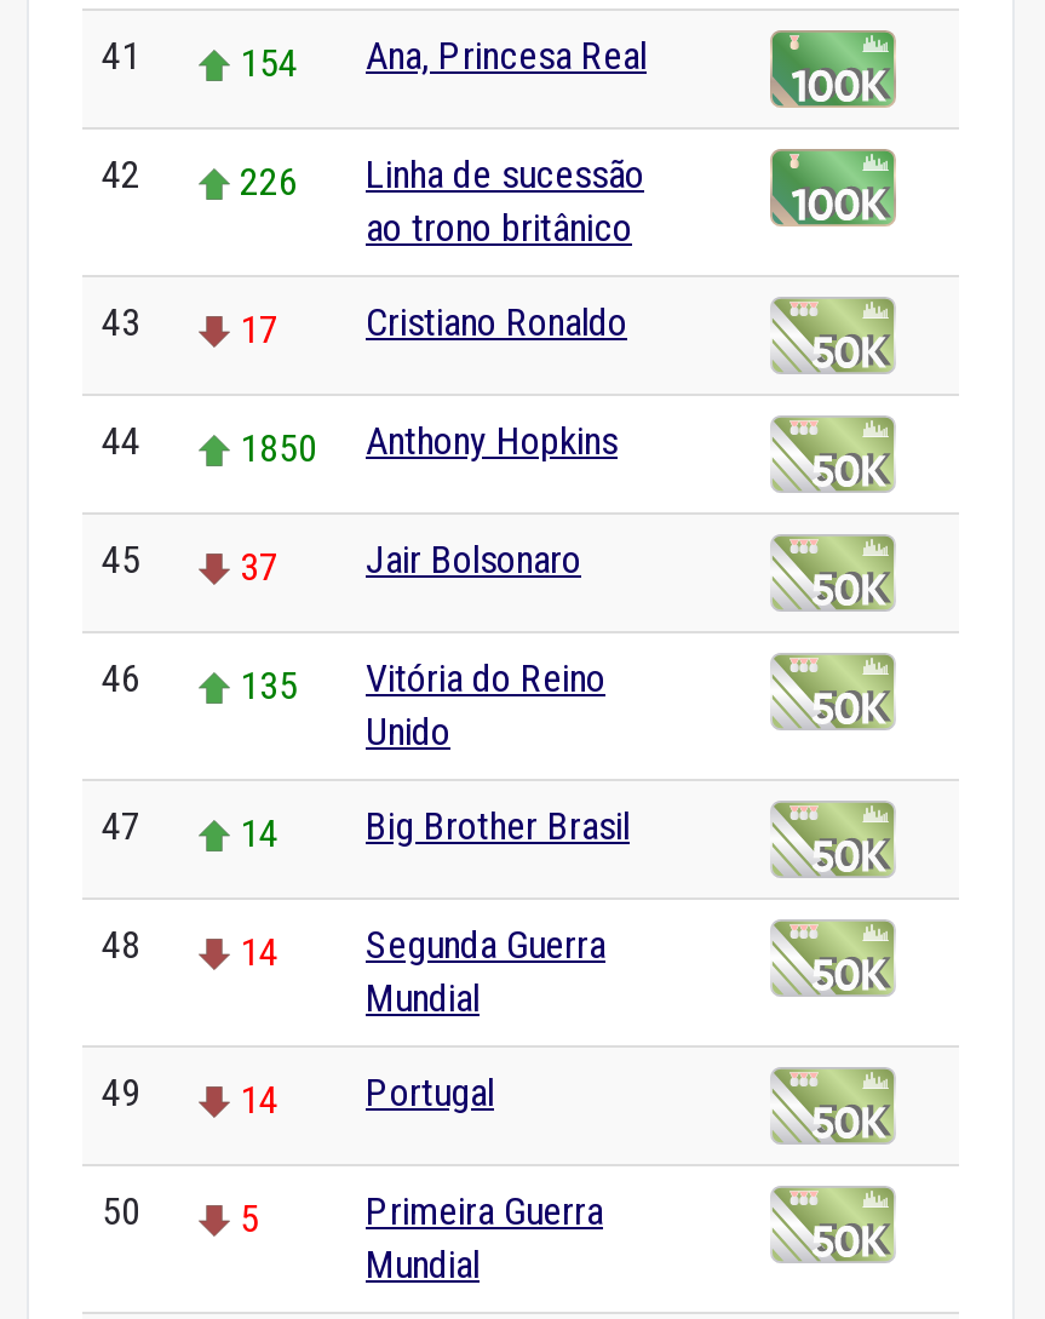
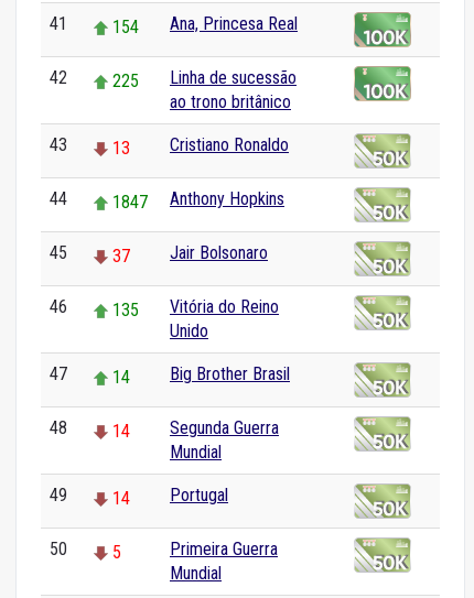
[102,151,644,205] 42 226 Linha de sucessão -> [50,67,297,91] 42 225 Linha de sucessão
[102,299,627,352] 43 17 Cristiano Ronaldo -> [50,134,289,159] 43 13 Cristiano Ronaldo
[102,418,618,471] 44 1850 Anthony Hopkins -> [50,188,284,213] 44 1847 Anthony Hopkins

